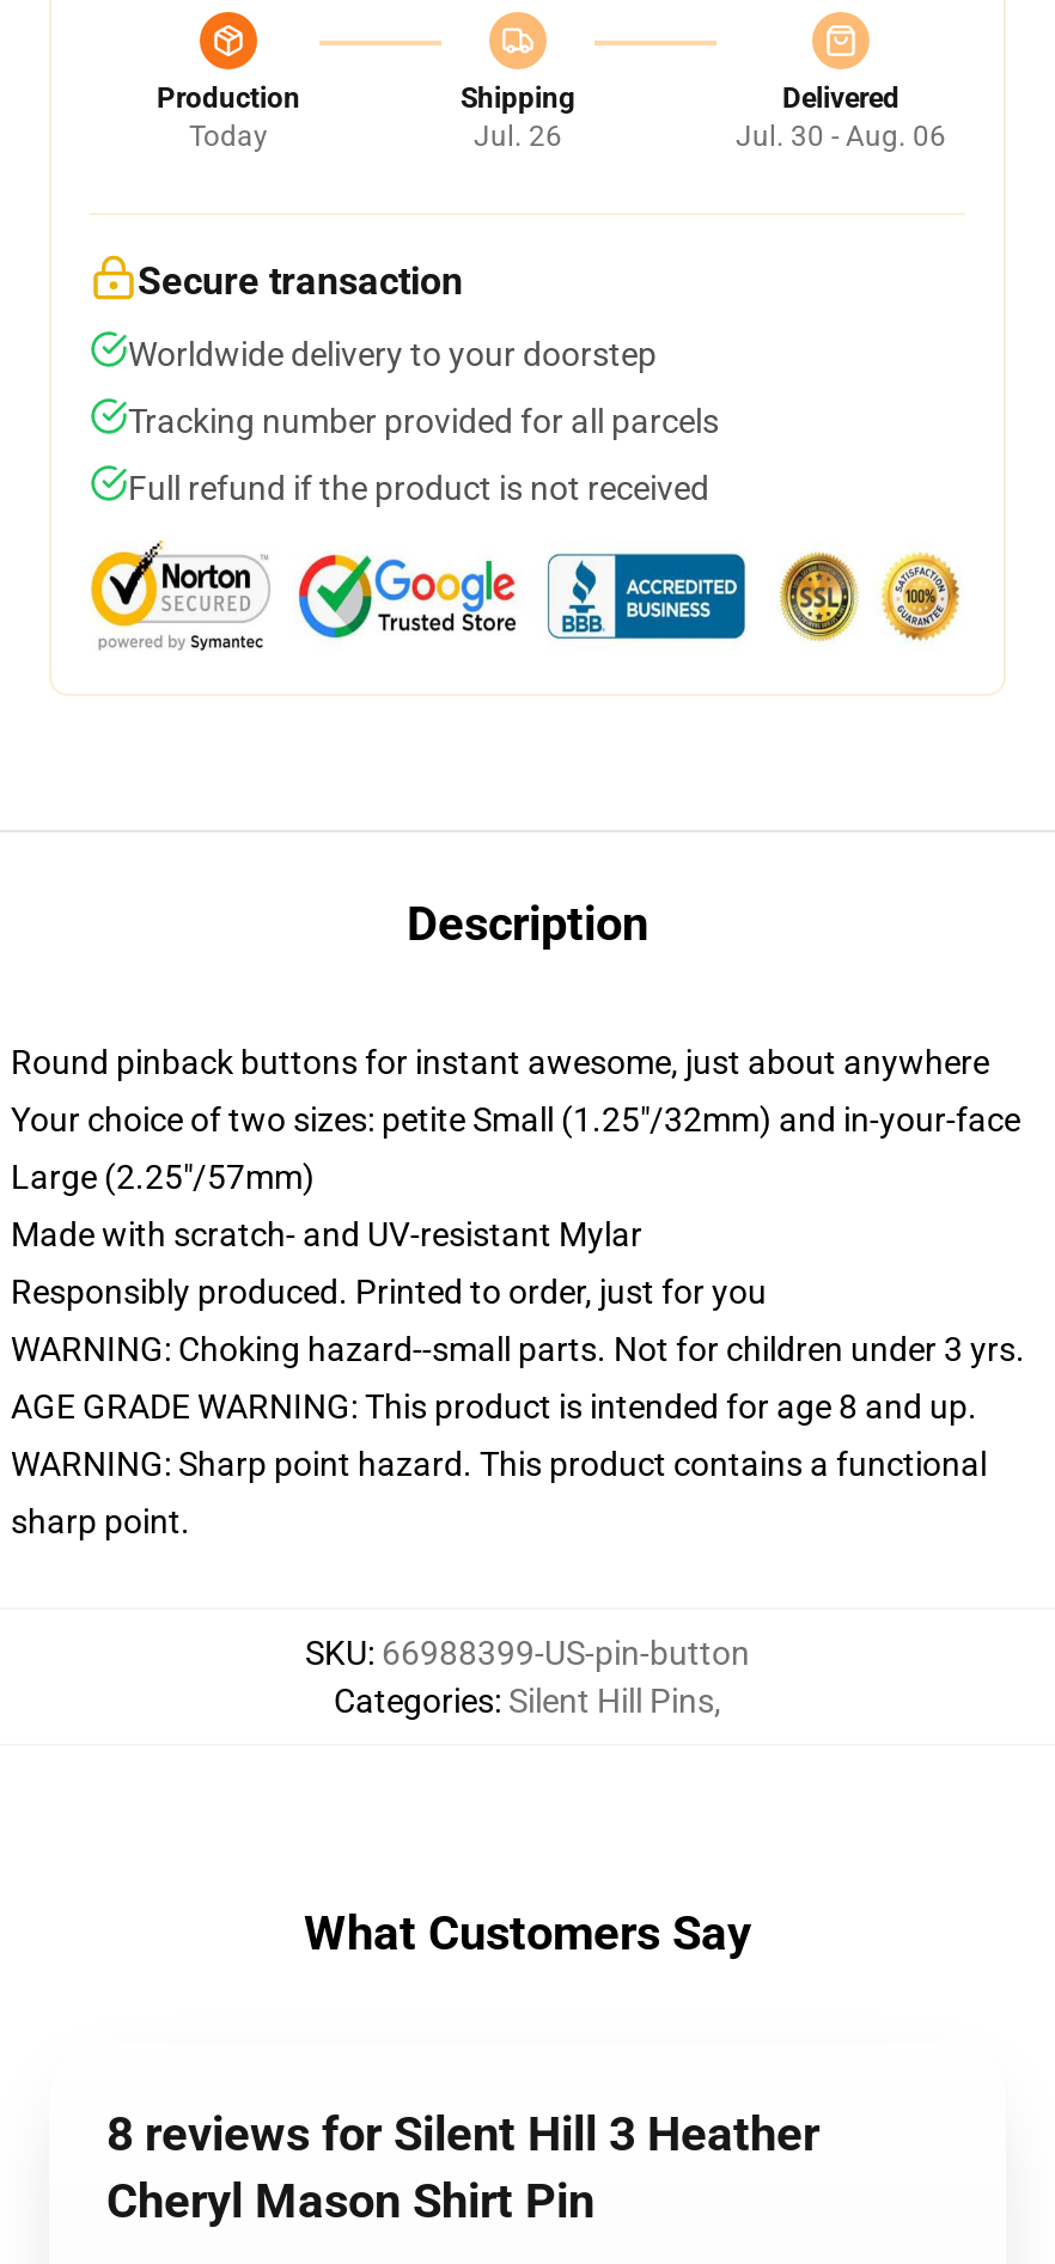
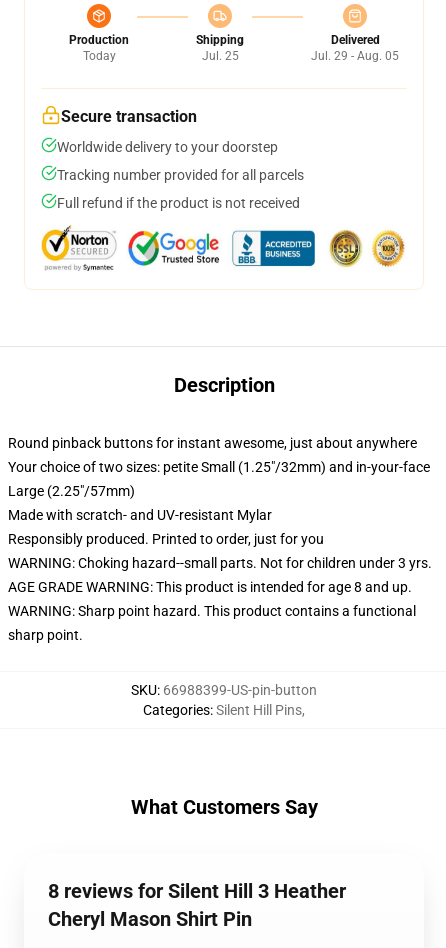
[474,120,562,153] Jul. 26 -> [201,49,238,63] Jul. 25
[736,120,946,153] Jul. 30 - Aug. 06 -> [311,49,399,63] Jul. 29 - Aug. 05

